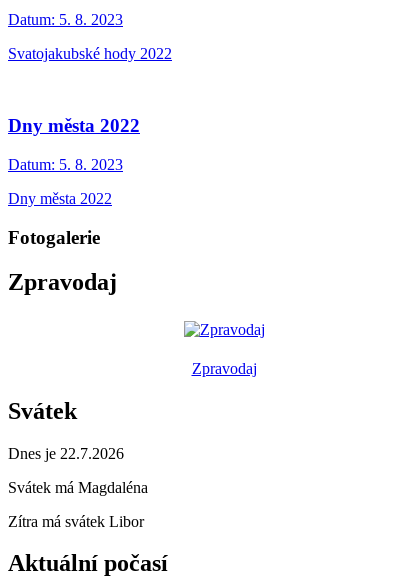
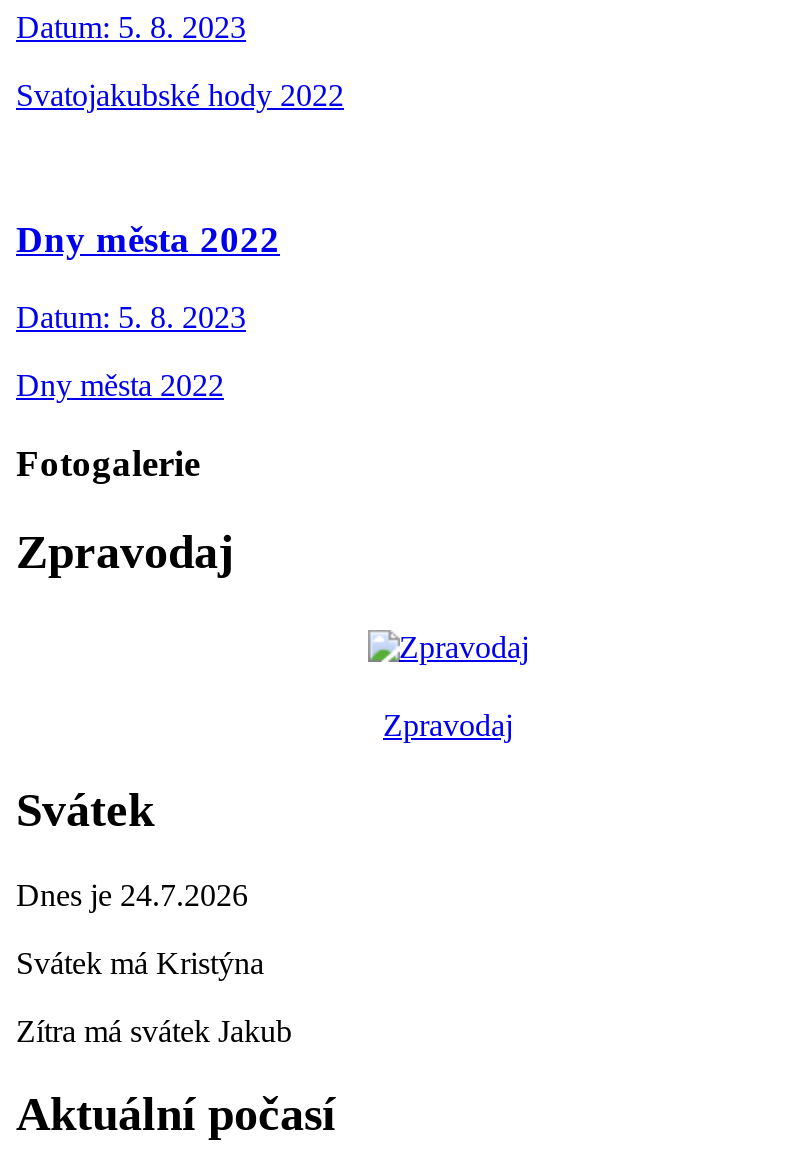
[8,444,124,461] Dnes je 22.7.2026 -> [16,877,248,911] Dnes je 24.7.2026
[8,478,148,495] Svátek má Magdaléna -> [16,945,264,979] Svátek má Kristýna
[8,512,144,529] Zítra má svátek Libor -> [16,1013,292,1047] Zítra má svátek Jakub

